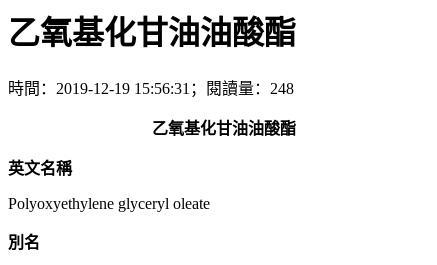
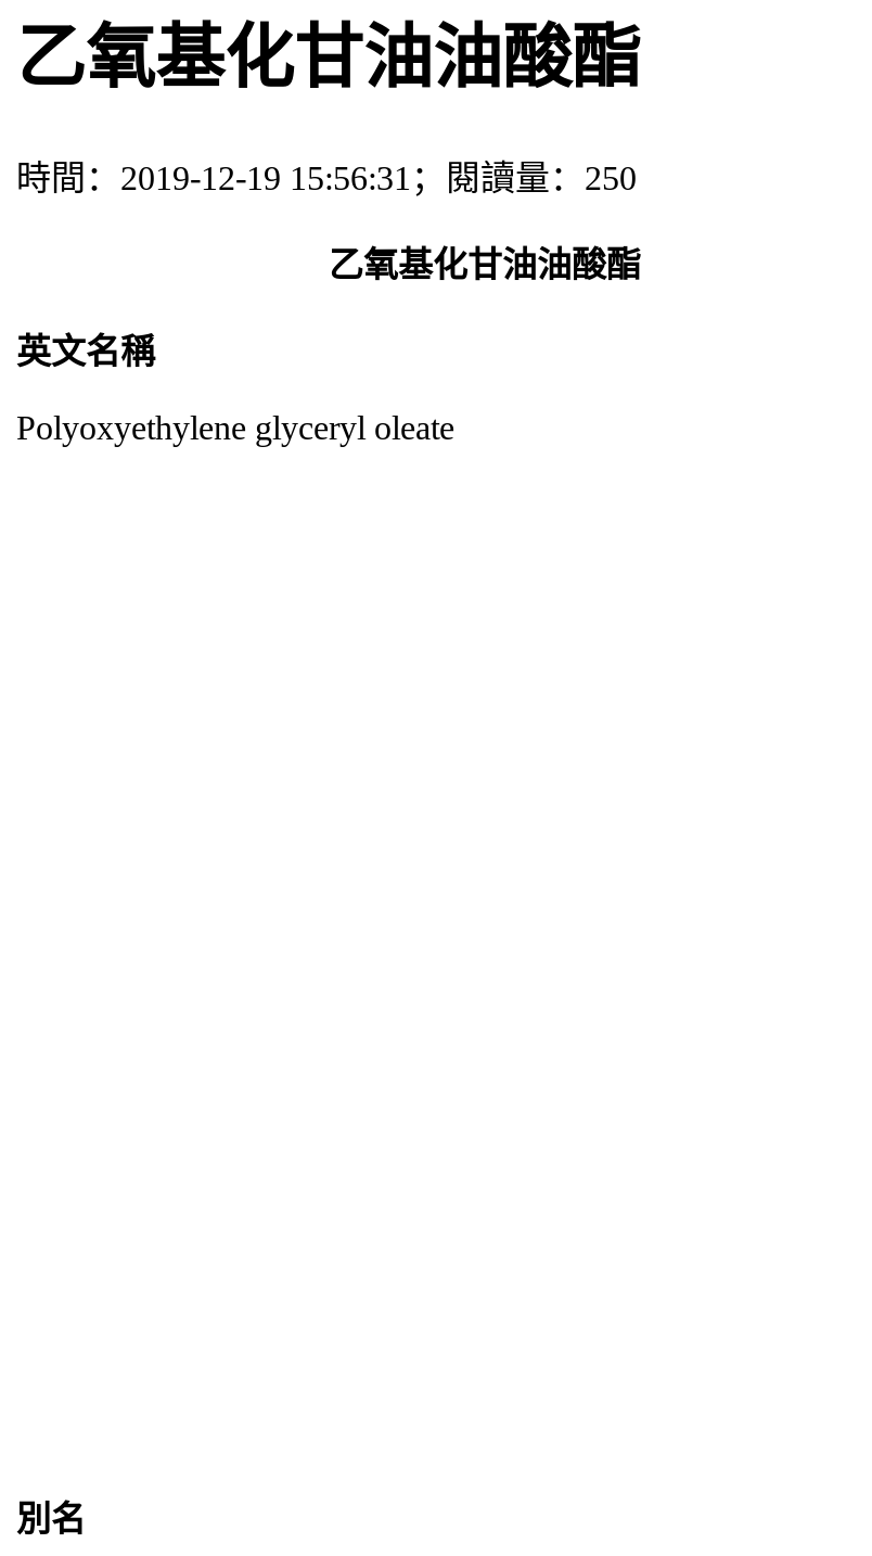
[8,80,294,97] 時間：2019-12-19 15:56:31；閱讀量：248 -> [16,159,637,196] 時間：2019-12-19 15:56:31；閱讀量：250

